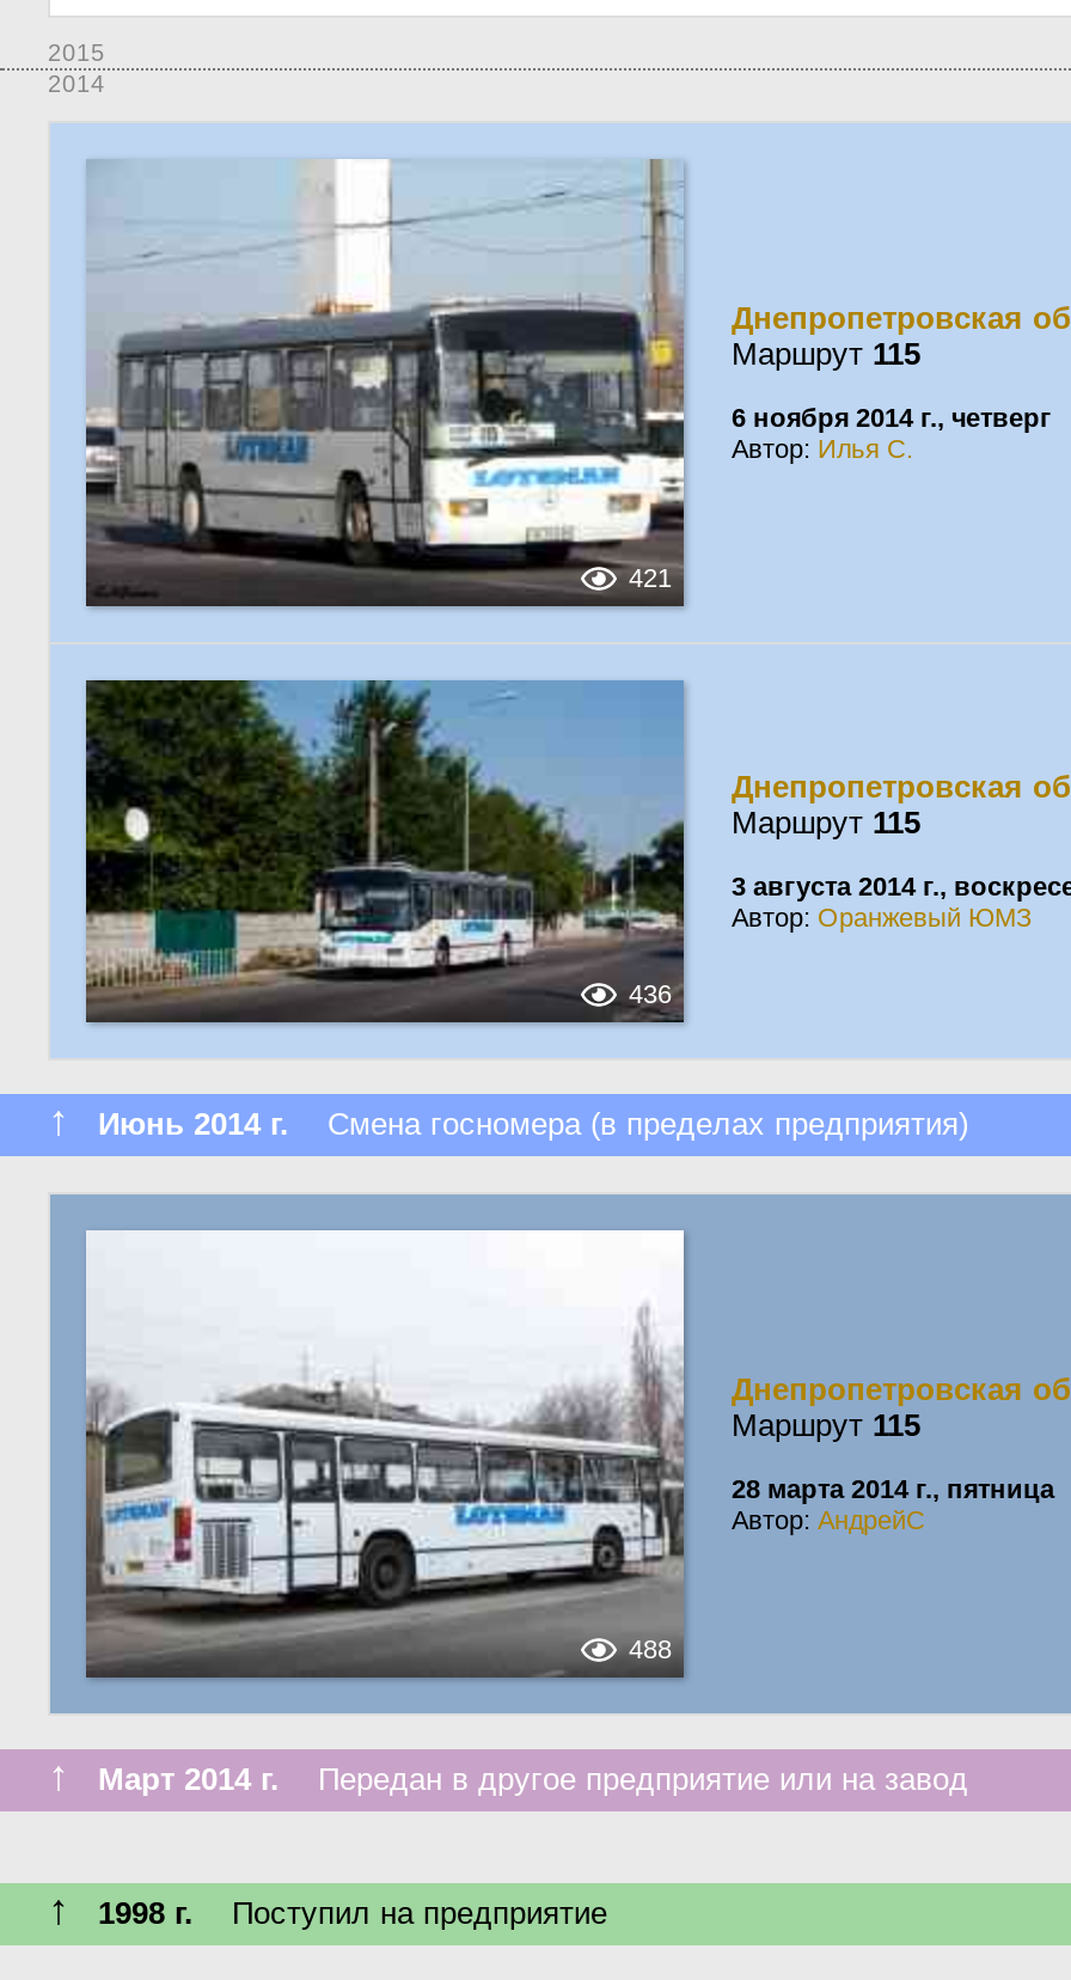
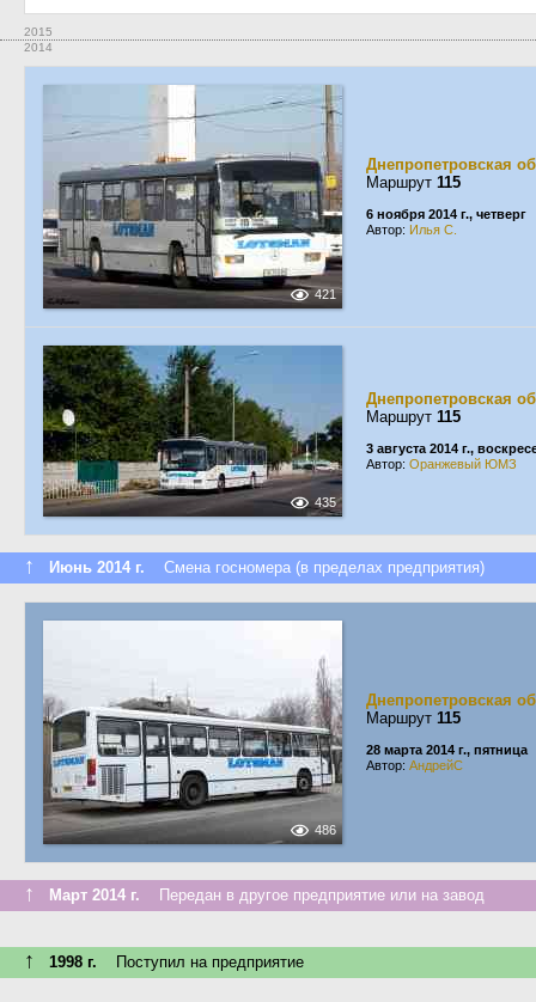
[629,979,672,1008] 436 -> [315,495,336,509] 435
[629,1634,672,1663] 488 -> [315,823,336,837] 486

